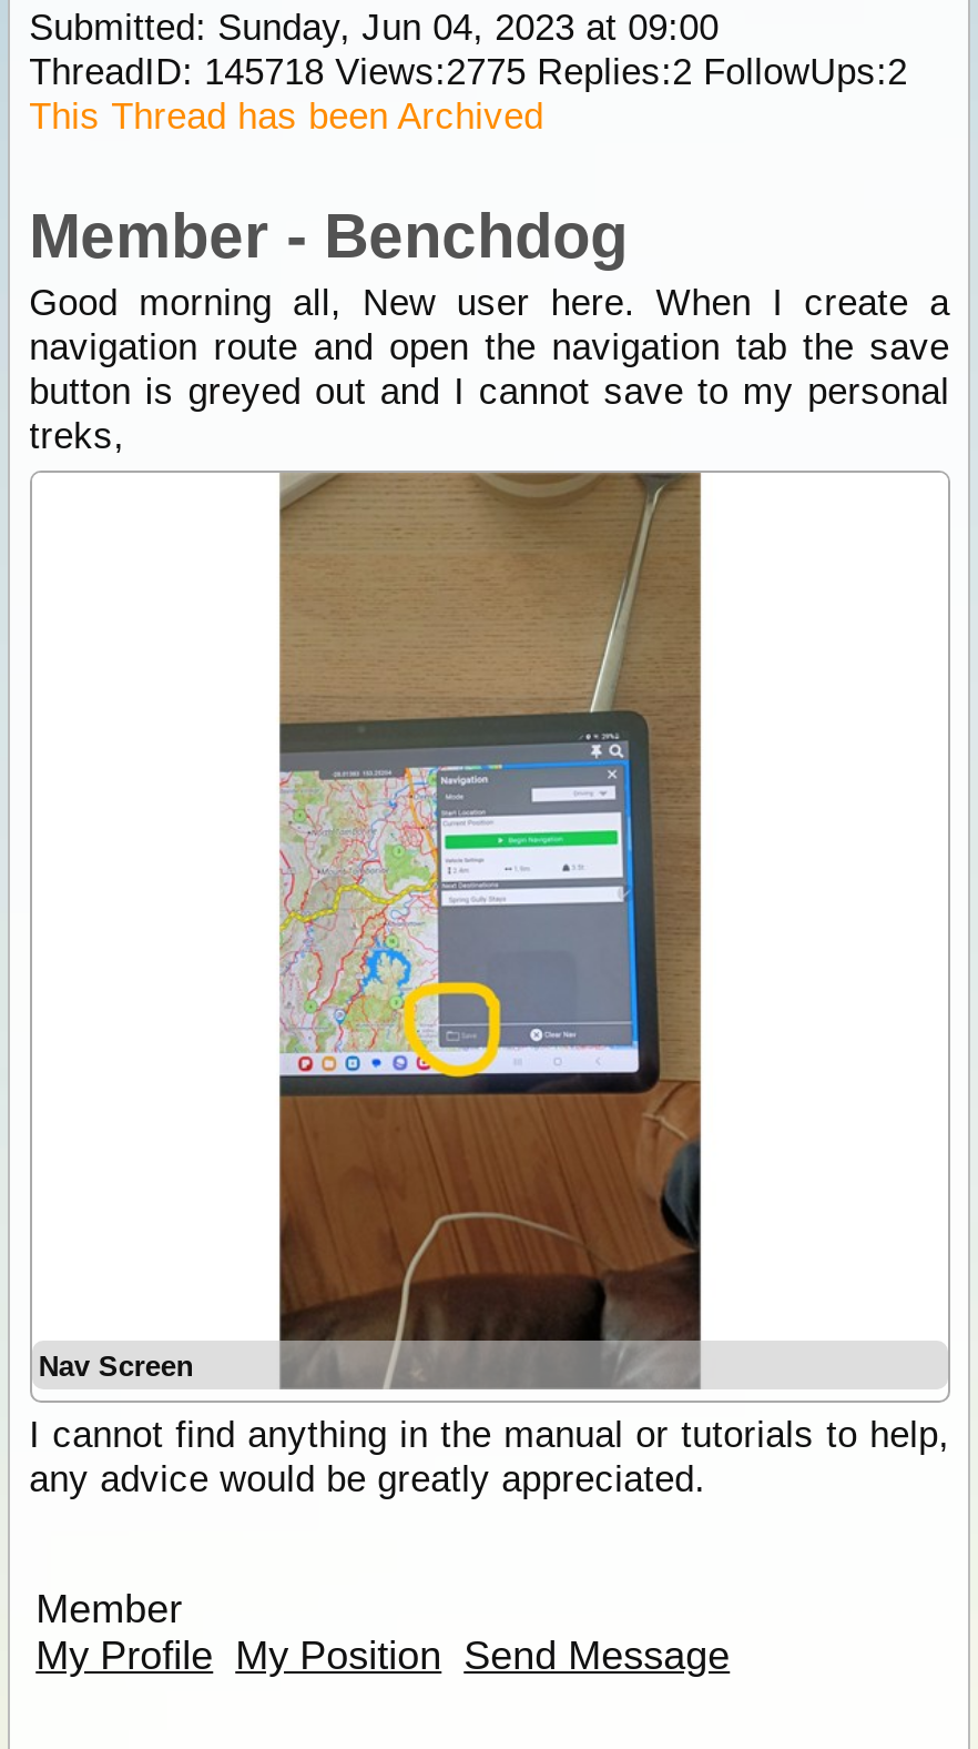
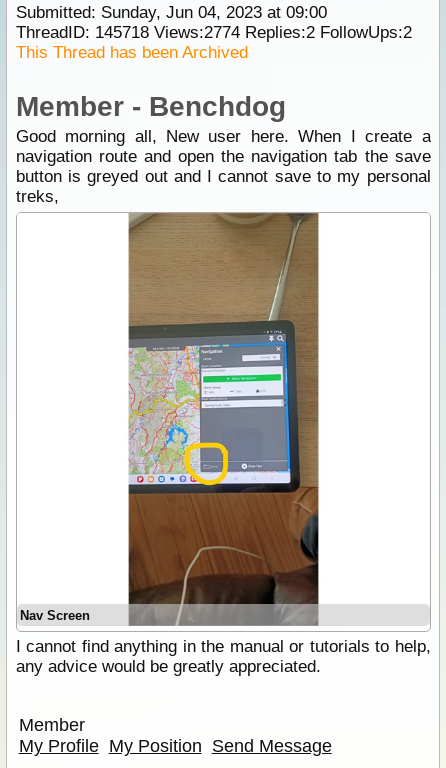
[29,51,907,93] ThreadID: 145718 Views:2775 Replies:2 FollowUps:2 -> [16,23,412,42] ThreadID: 145718 Views:2774 Replies:2 FollowUps:2

